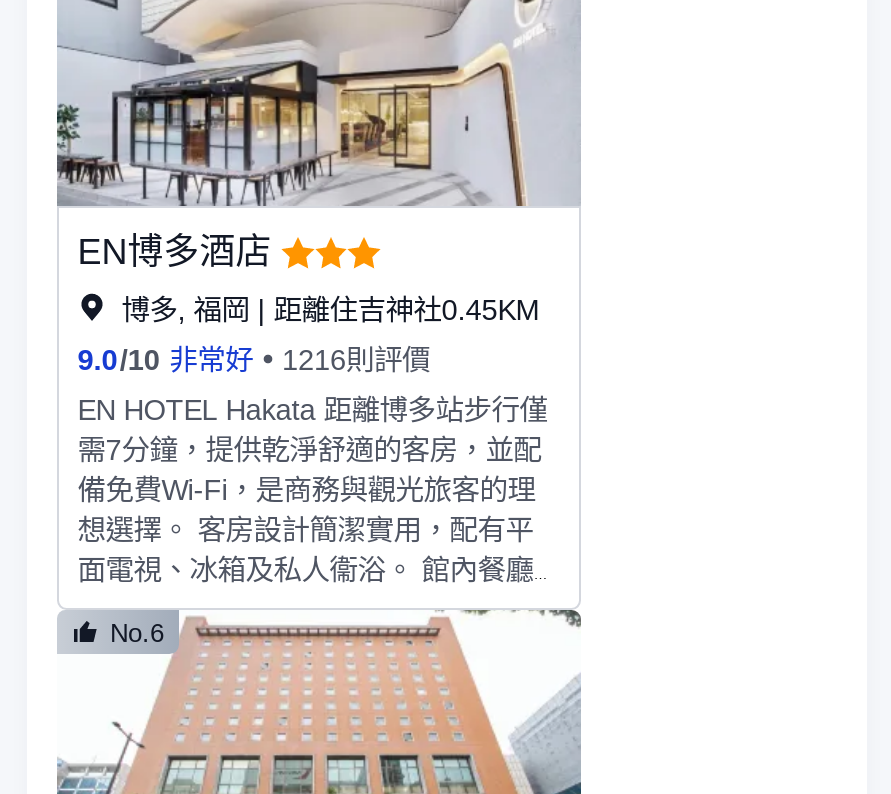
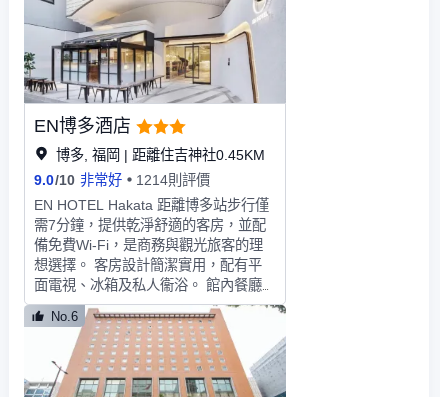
[77,344,430,376] 9.0 /10 非常好 1216則評價 -> [34,172,210,188] 9.0 /10 非常好 1214則評價

